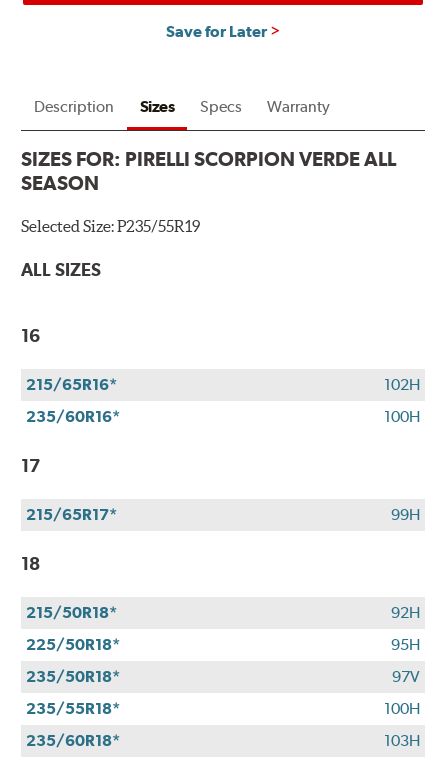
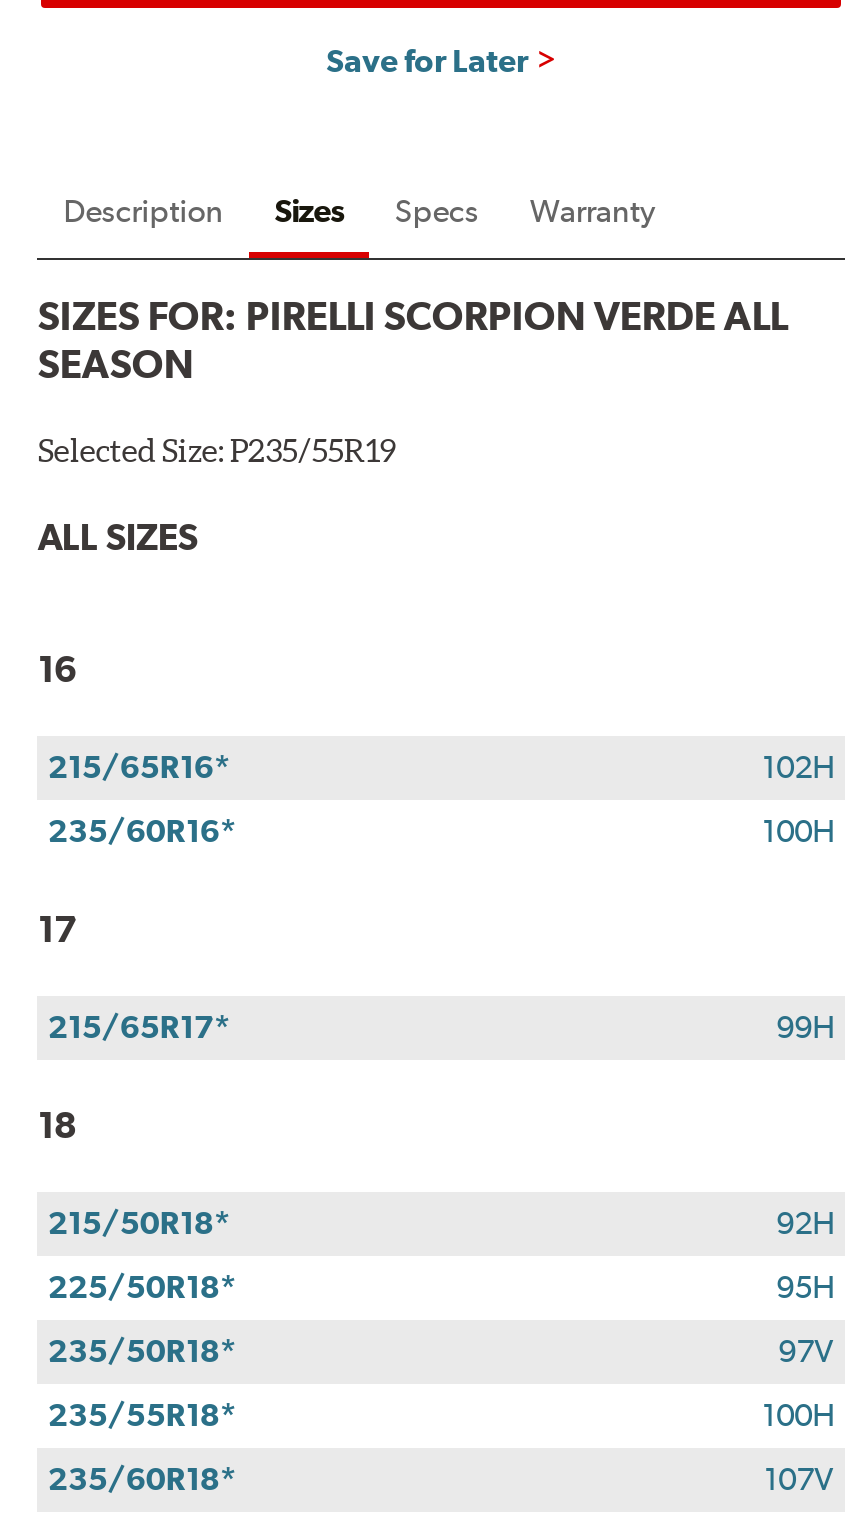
[384,731,420,750] 103H -> [764,1461,834,1499] 107V

